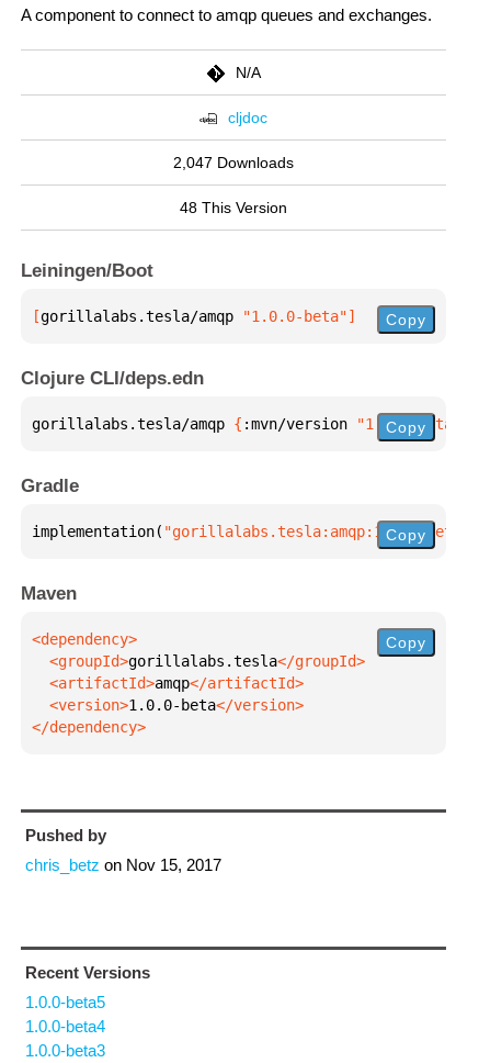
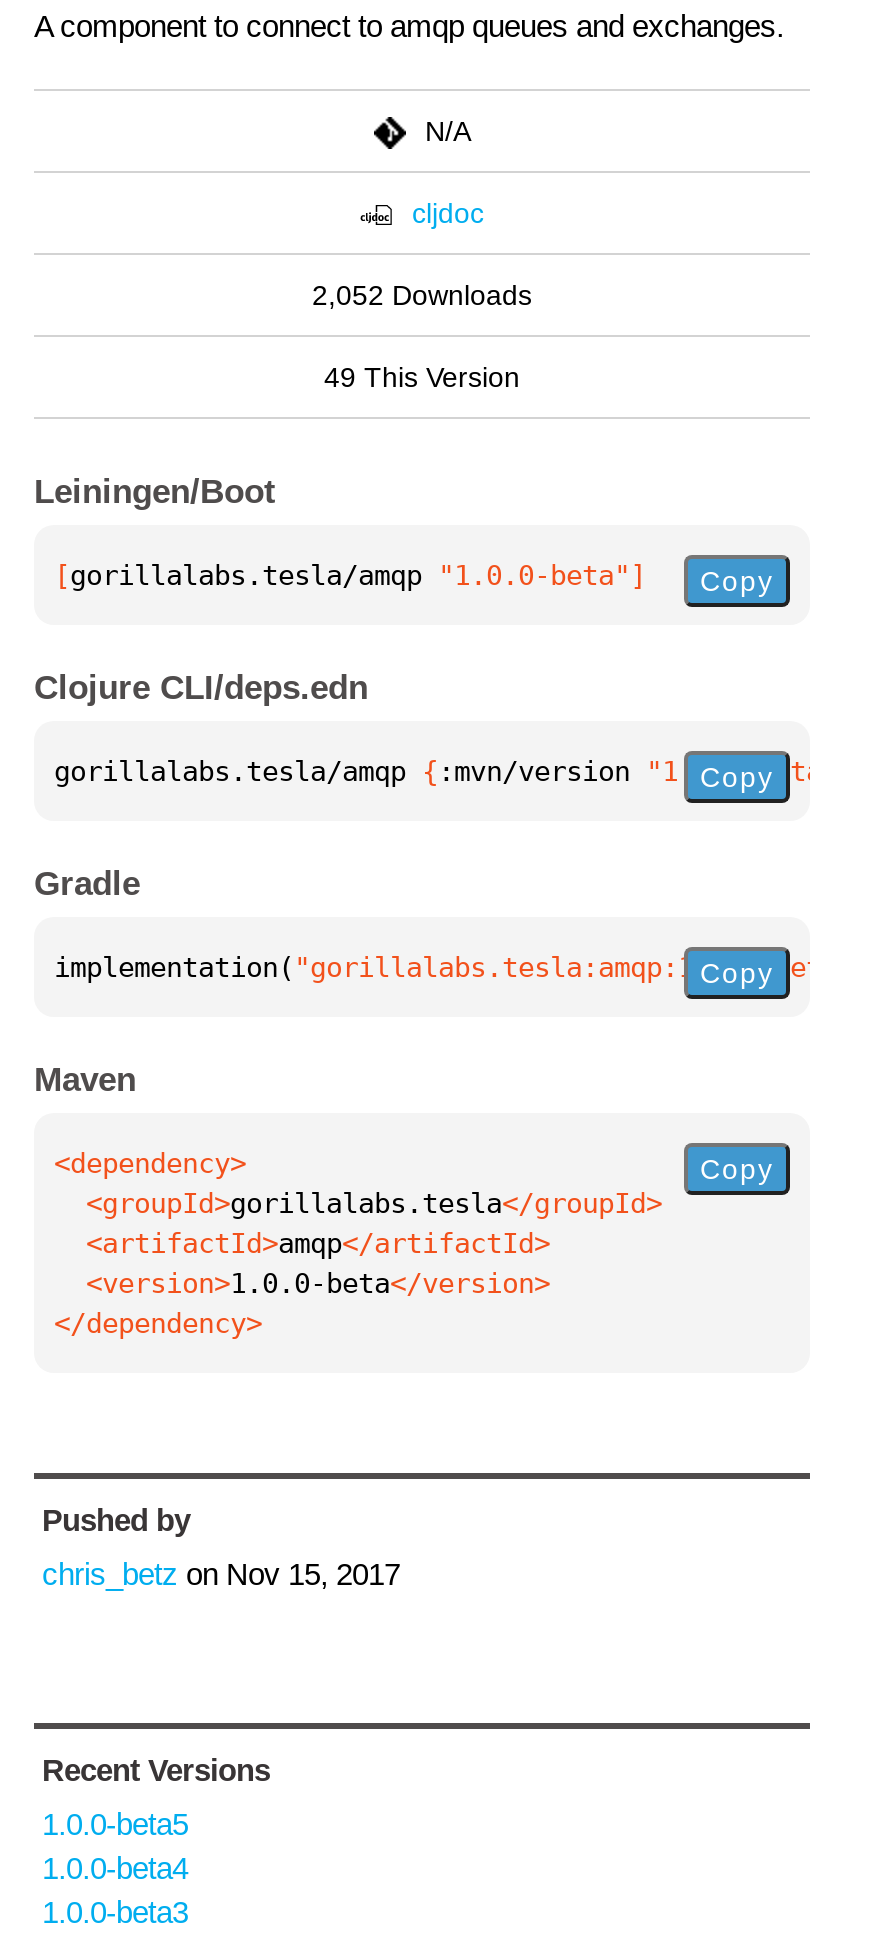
[173,154,294,171] 2,047 Downloads -> [312,279,532,311] 2,052 Downloads
[180,199,287,216] 48 This Version -> [324,361,520,393] 49 This Version

